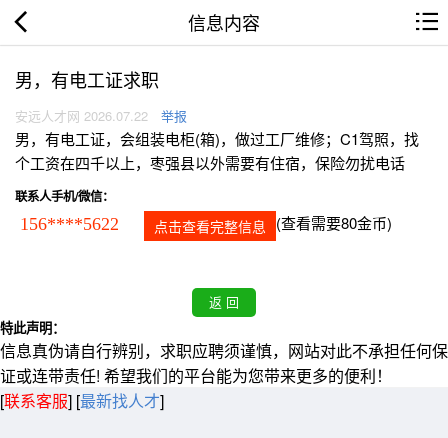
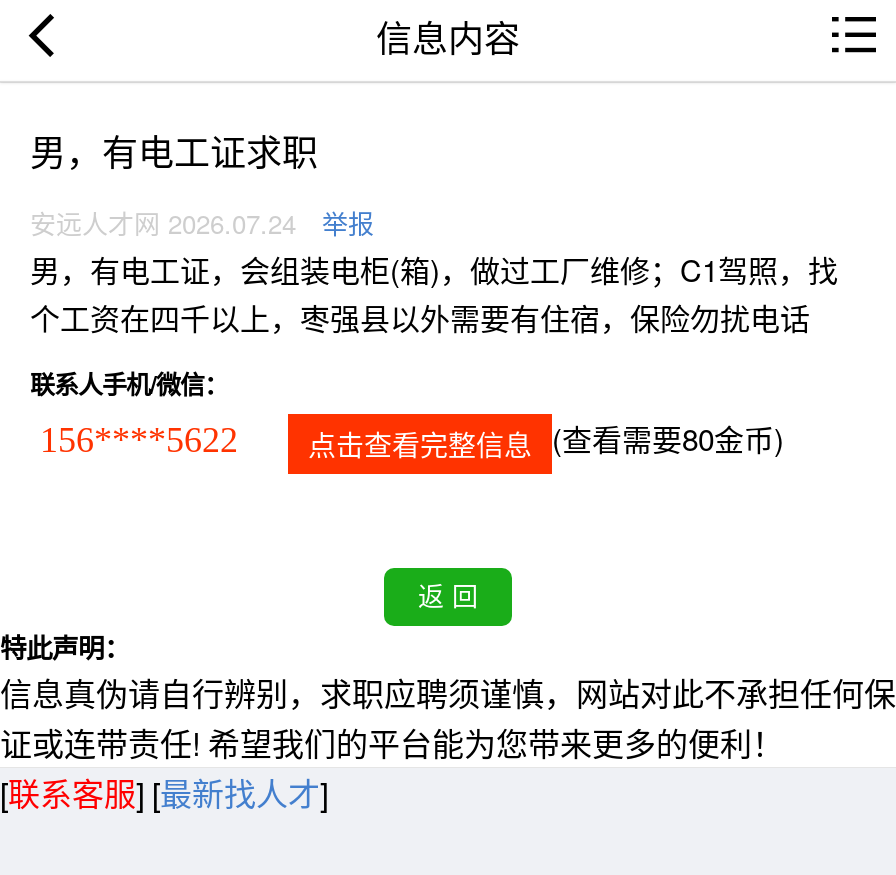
[15,106,187,125] 安远人才网 2026.07.22 举报 -> [30,204,374,242] 安远人才网 2026.07.24 举报

